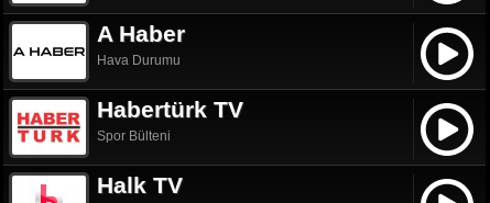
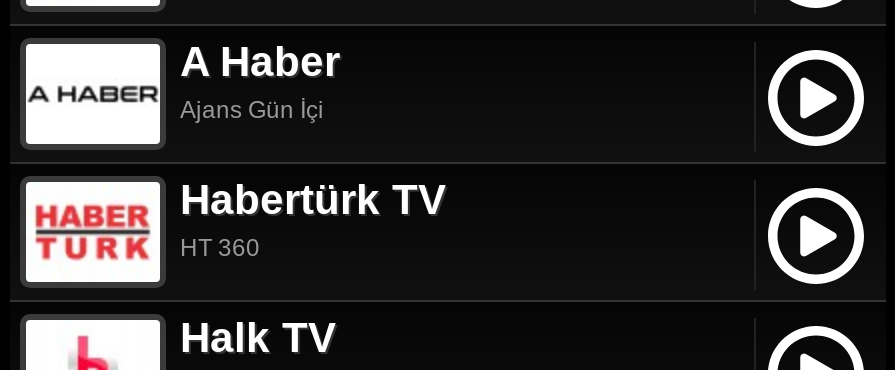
[97,53,181,68] Hava Durumu -> [180,96,324,124] Ajans Gün İçi
[97,128,171,144] Spor Bülteni -> [180,234,260,262] HT 360

